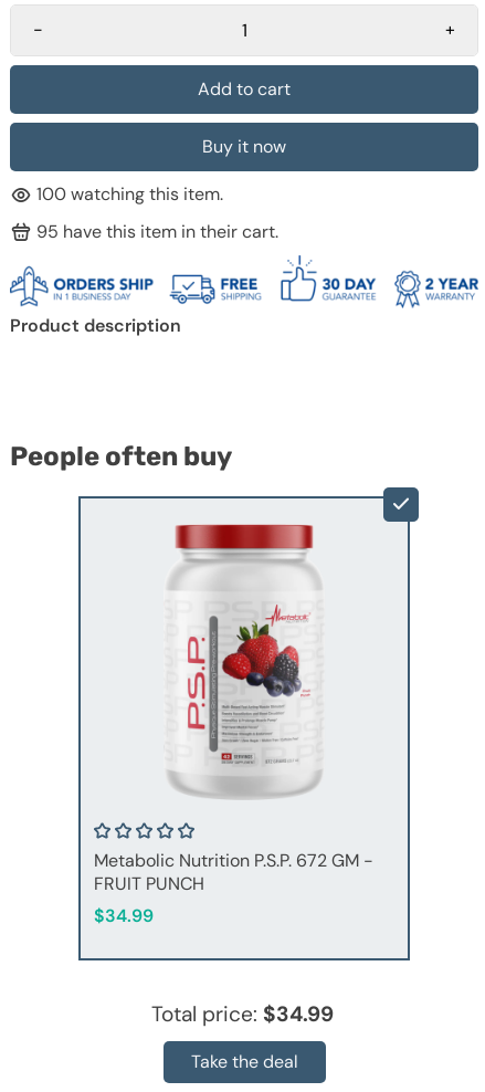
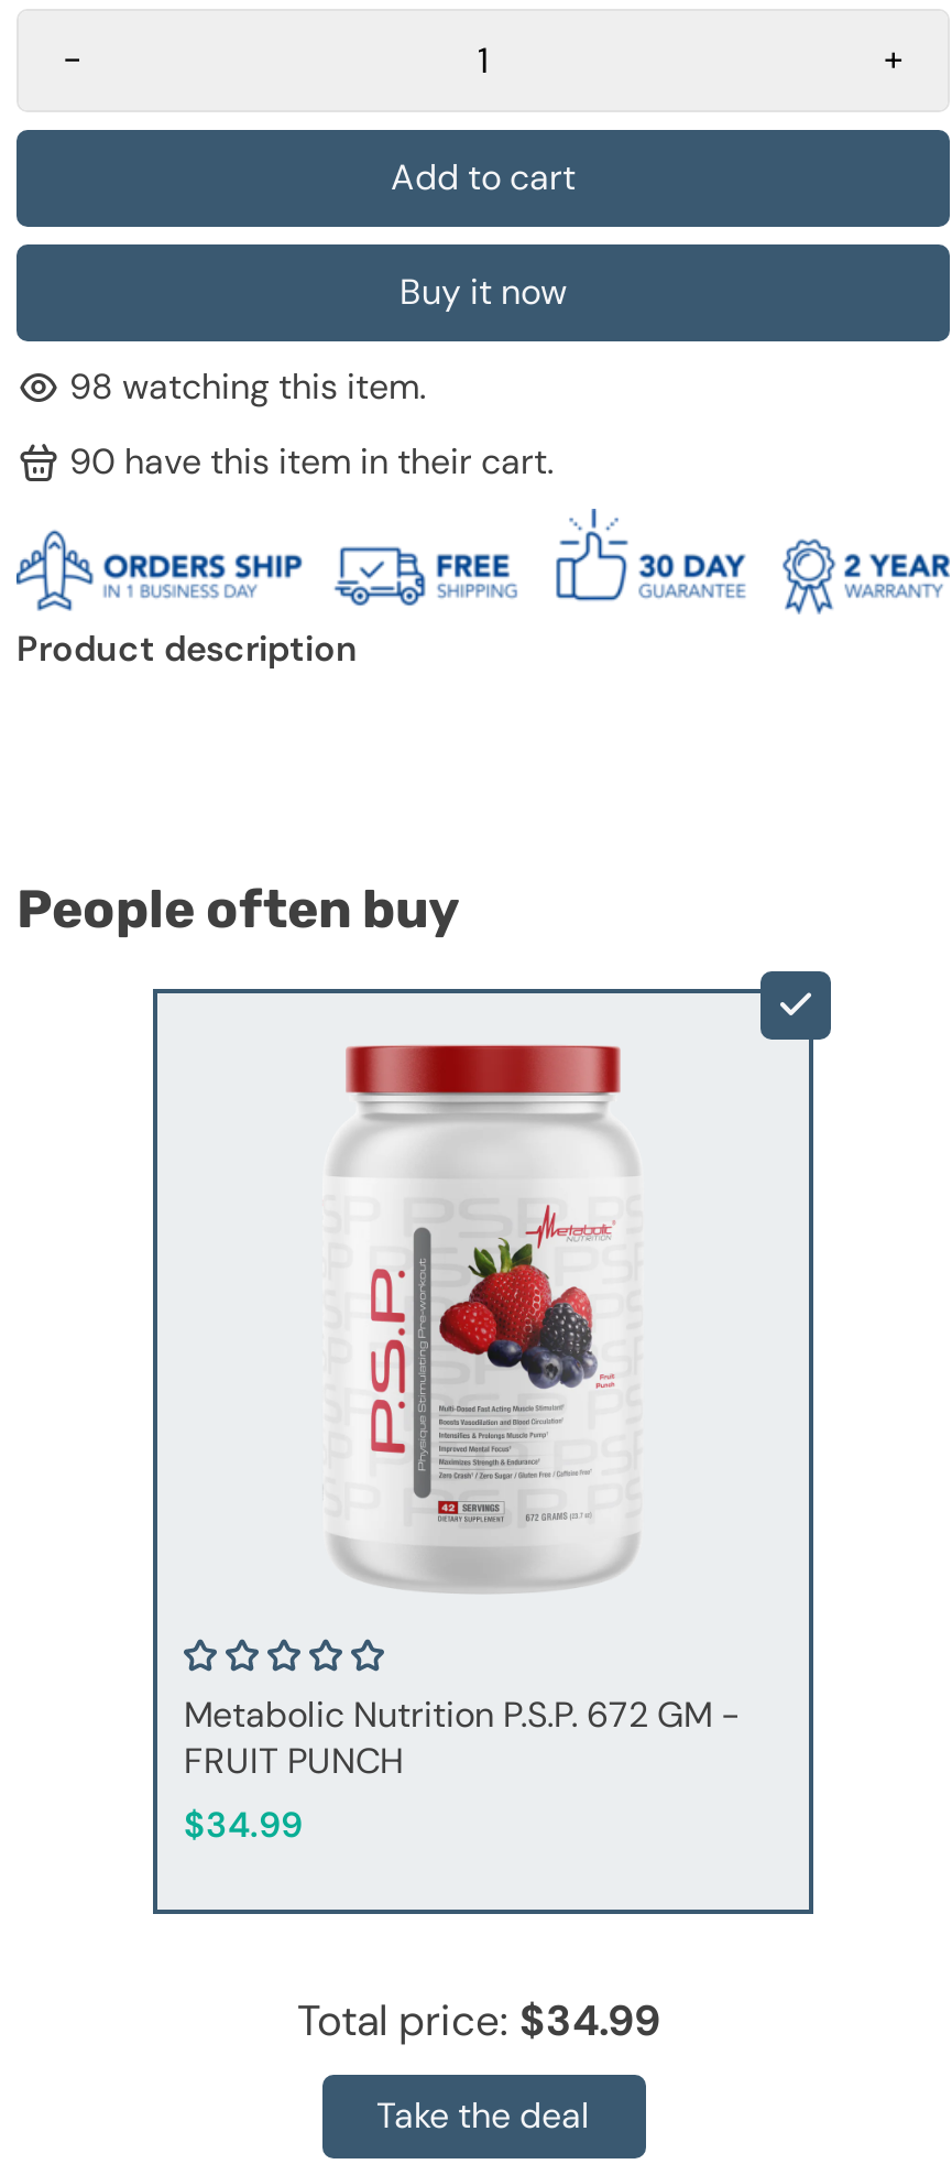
[36,183,223,206] 100 watching this item. -> [69,365,426,411] 98 watching this item.
[36,221,278,244] 95 have this item in their cart. -> [69,439,554,486] 90 have this item in their cart.

